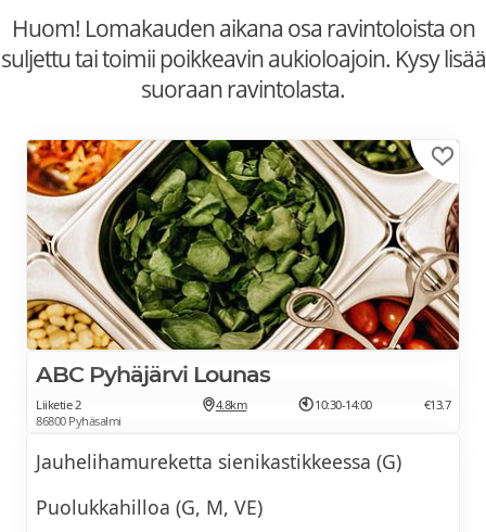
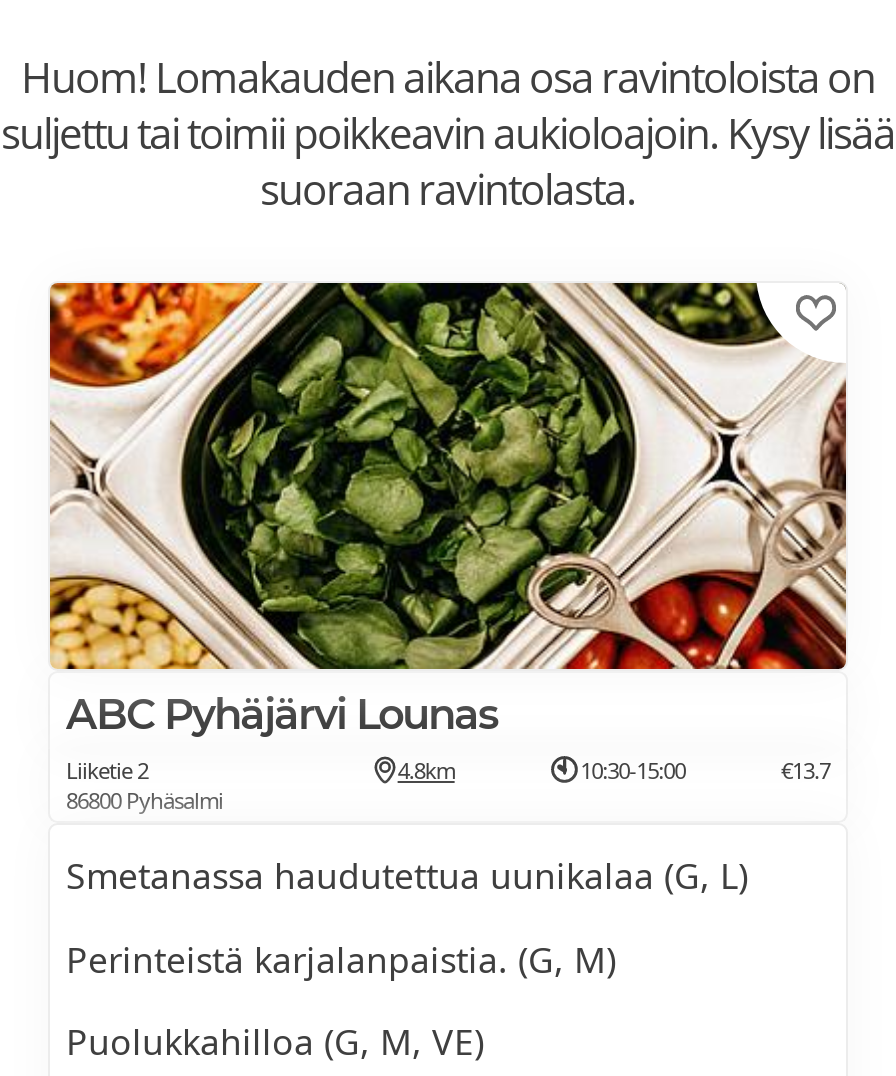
[315,397,372,413] 10:30-14:00 -> [580,755,685,785] 10:30-15:00
[36,449,401,475] Jauhelihamureketta sienikastikkeessa (G) -> [66,851,748,982] Smetanassa haudutettua uunikalaa (G, L) | Perinteistä karjalanpaistia. (G, M)

